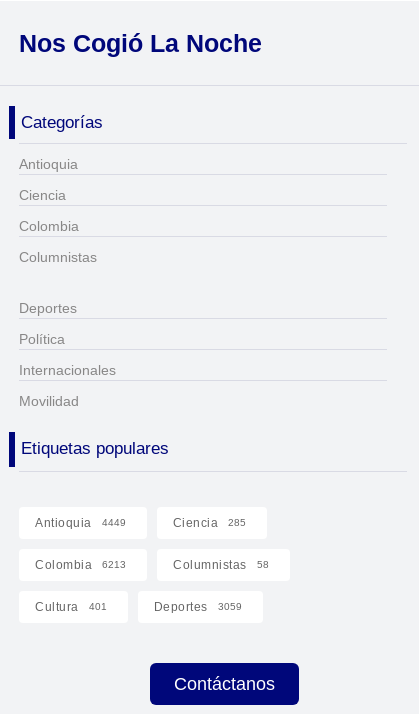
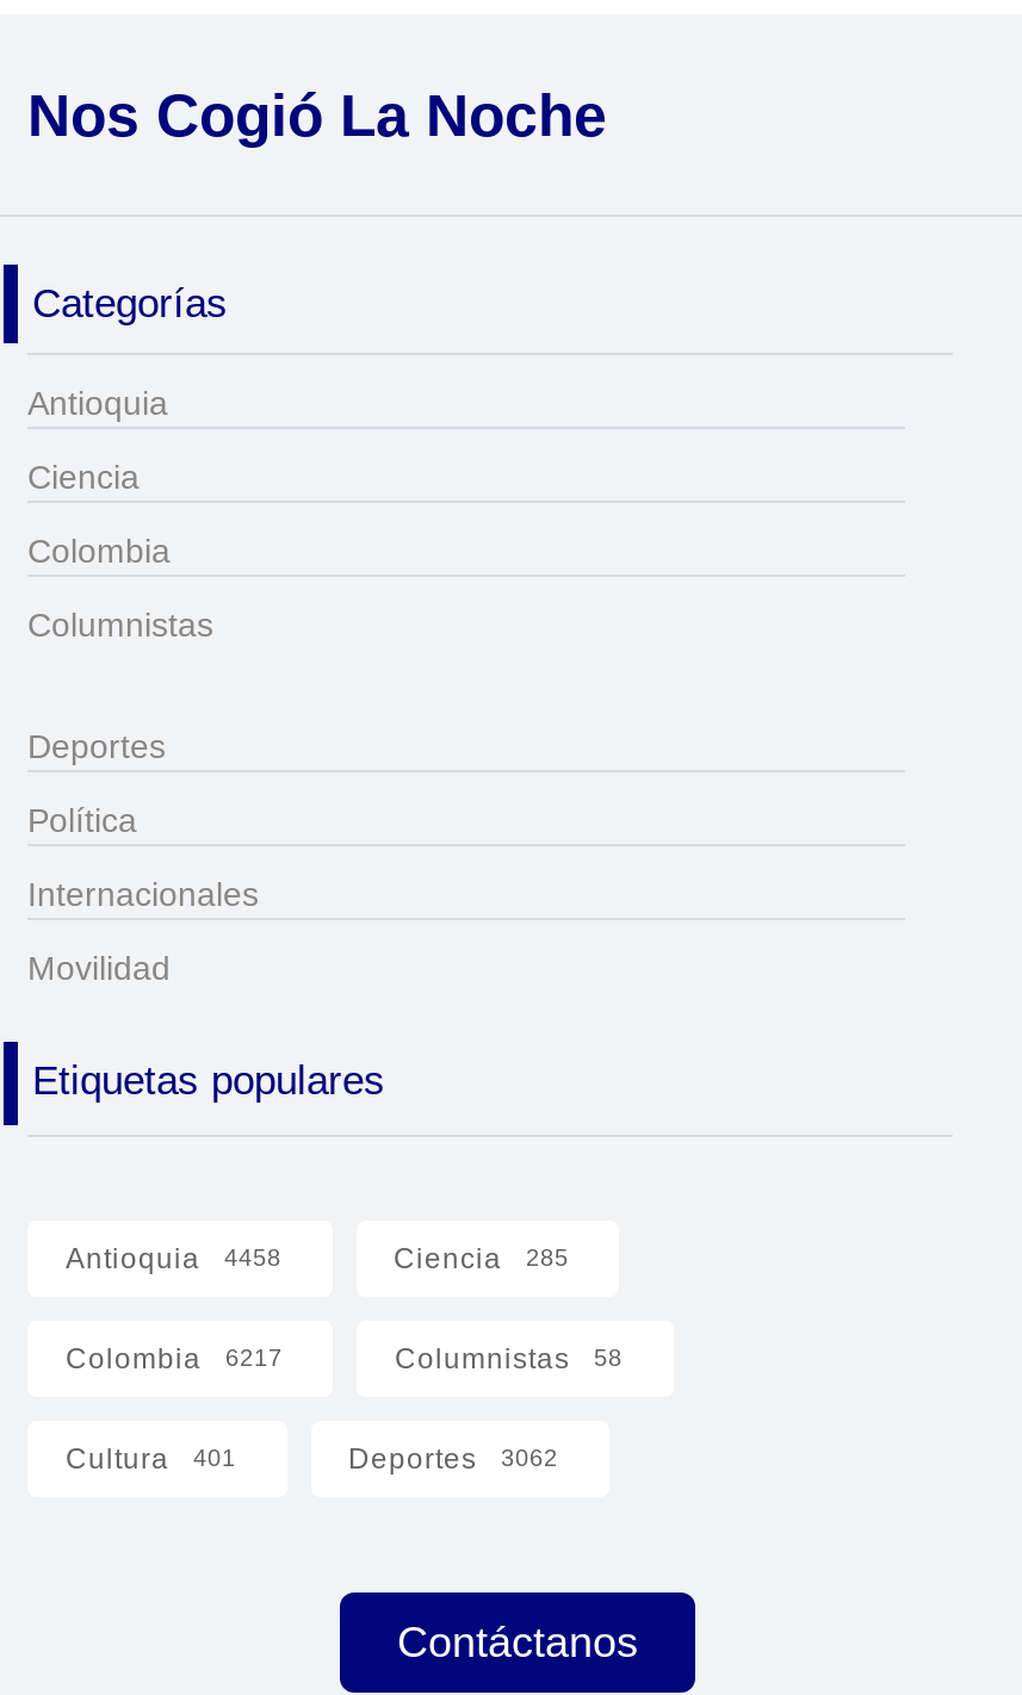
[35,516,125,530] Antioquia 4449 -> [66,1243,281,1276] Antioquia 4458
[35,558,126,572] Colombia 6213 -> [66,1343,283,1376] Colombia 6217
[153,600,241,614] Deportes 3059 -> [348,1443,558,1476] Deportes 3062

